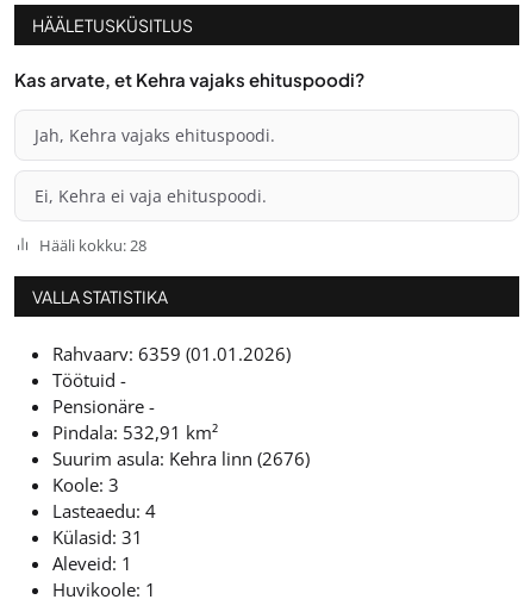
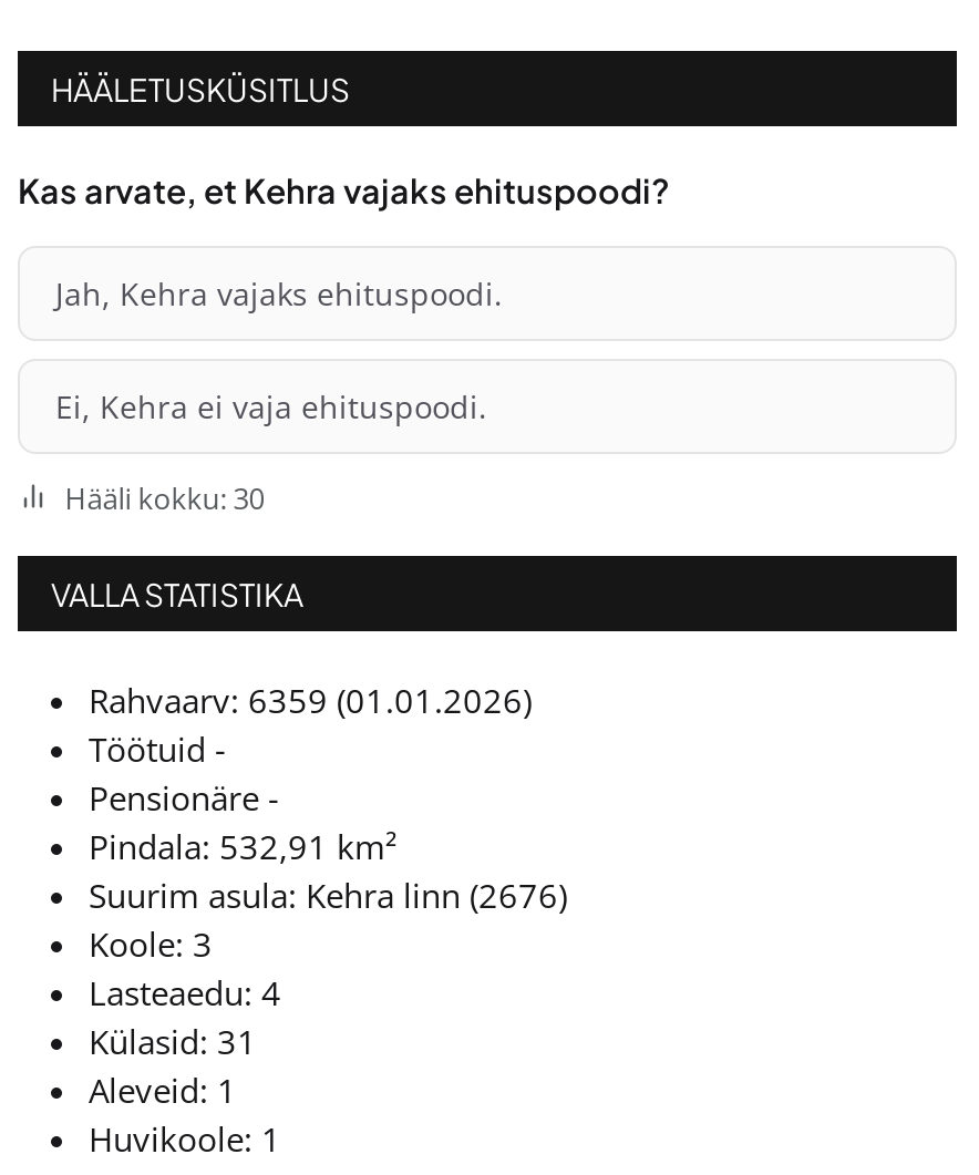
[36,234,147,255] Hääli kokku: 28 -> [58,477,264,517] Hääli kokku: 30

